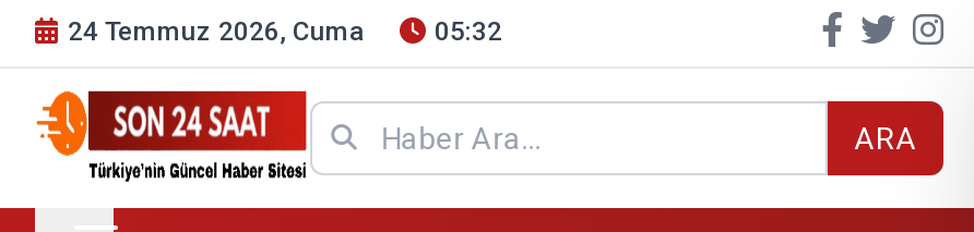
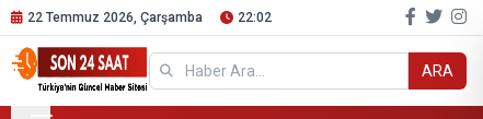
[68,16,365,47] 24 Temmuz 2026, Cuma -> [27,10,203,25] 22 Temmuz 2026, Çarşamba
[435,16,502,47] 05:32 -> [238,10,272,25] 22:02

